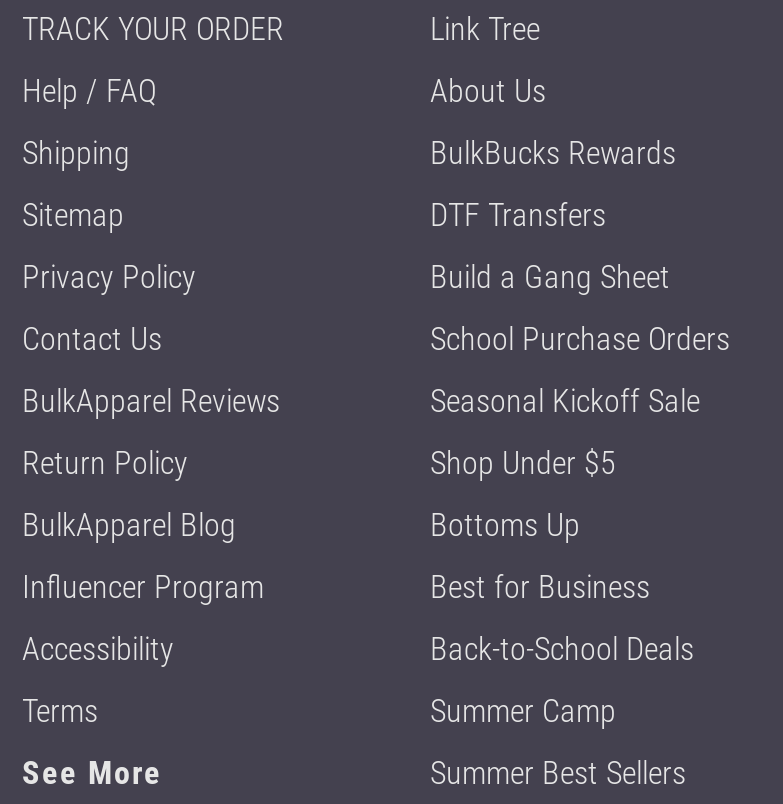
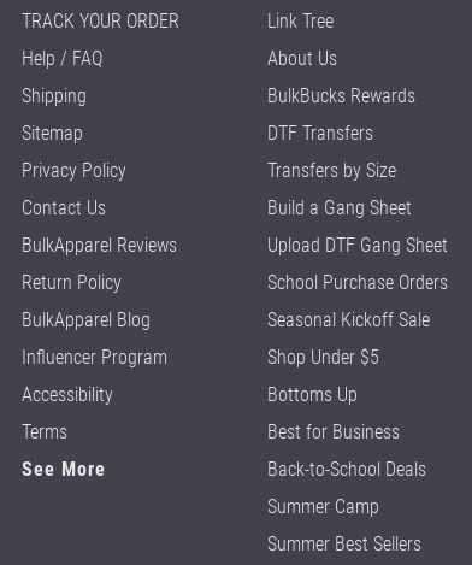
none -> [267,159,396,182] Transfers by Size
none -> [267,234,448,257] Upload DTF Gang Sheet

